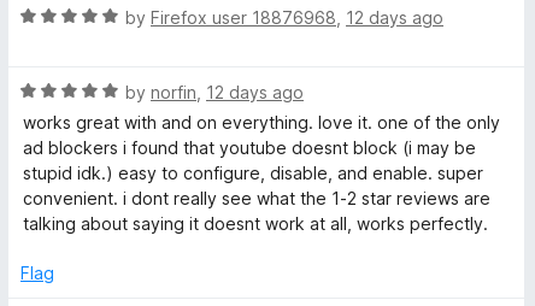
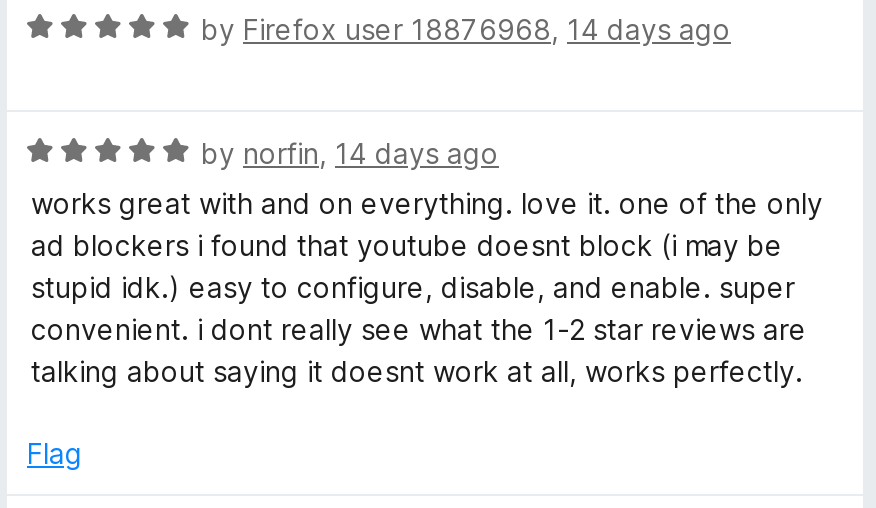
[125,7,443,28] by Firefox user 18876968, 12 days ago -> [201,12,731,46] by Firefox user 18876968, 14 days ago
[125,82,304,102] by norfin, 12 days ago -> [201,136,499,170] by norfin, 14 days ago

